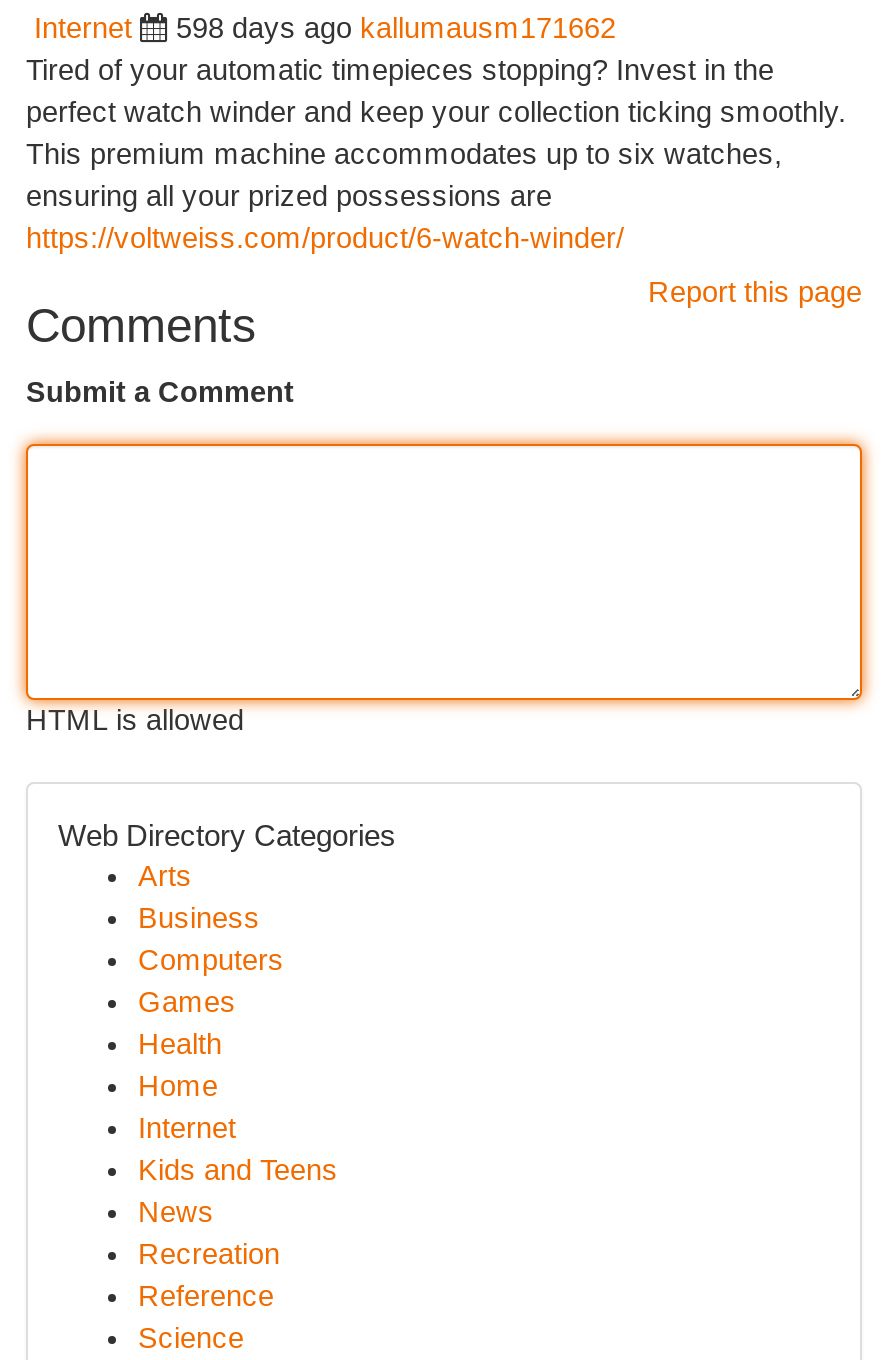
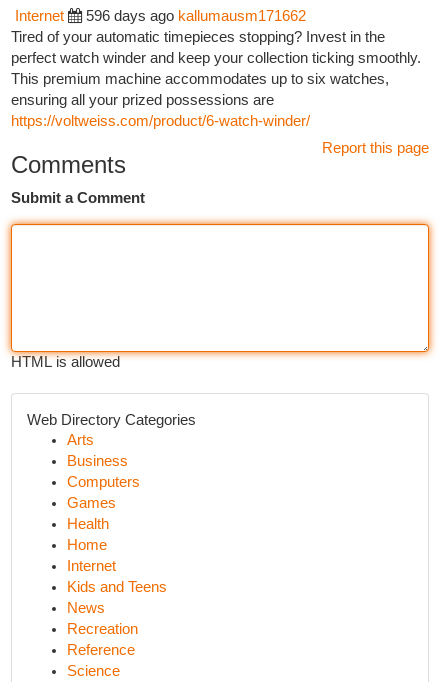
[176,12,616,44] 598 days ago kallumausm171662 -> [86,8,306,24] 596 days ago kallumausm171662

